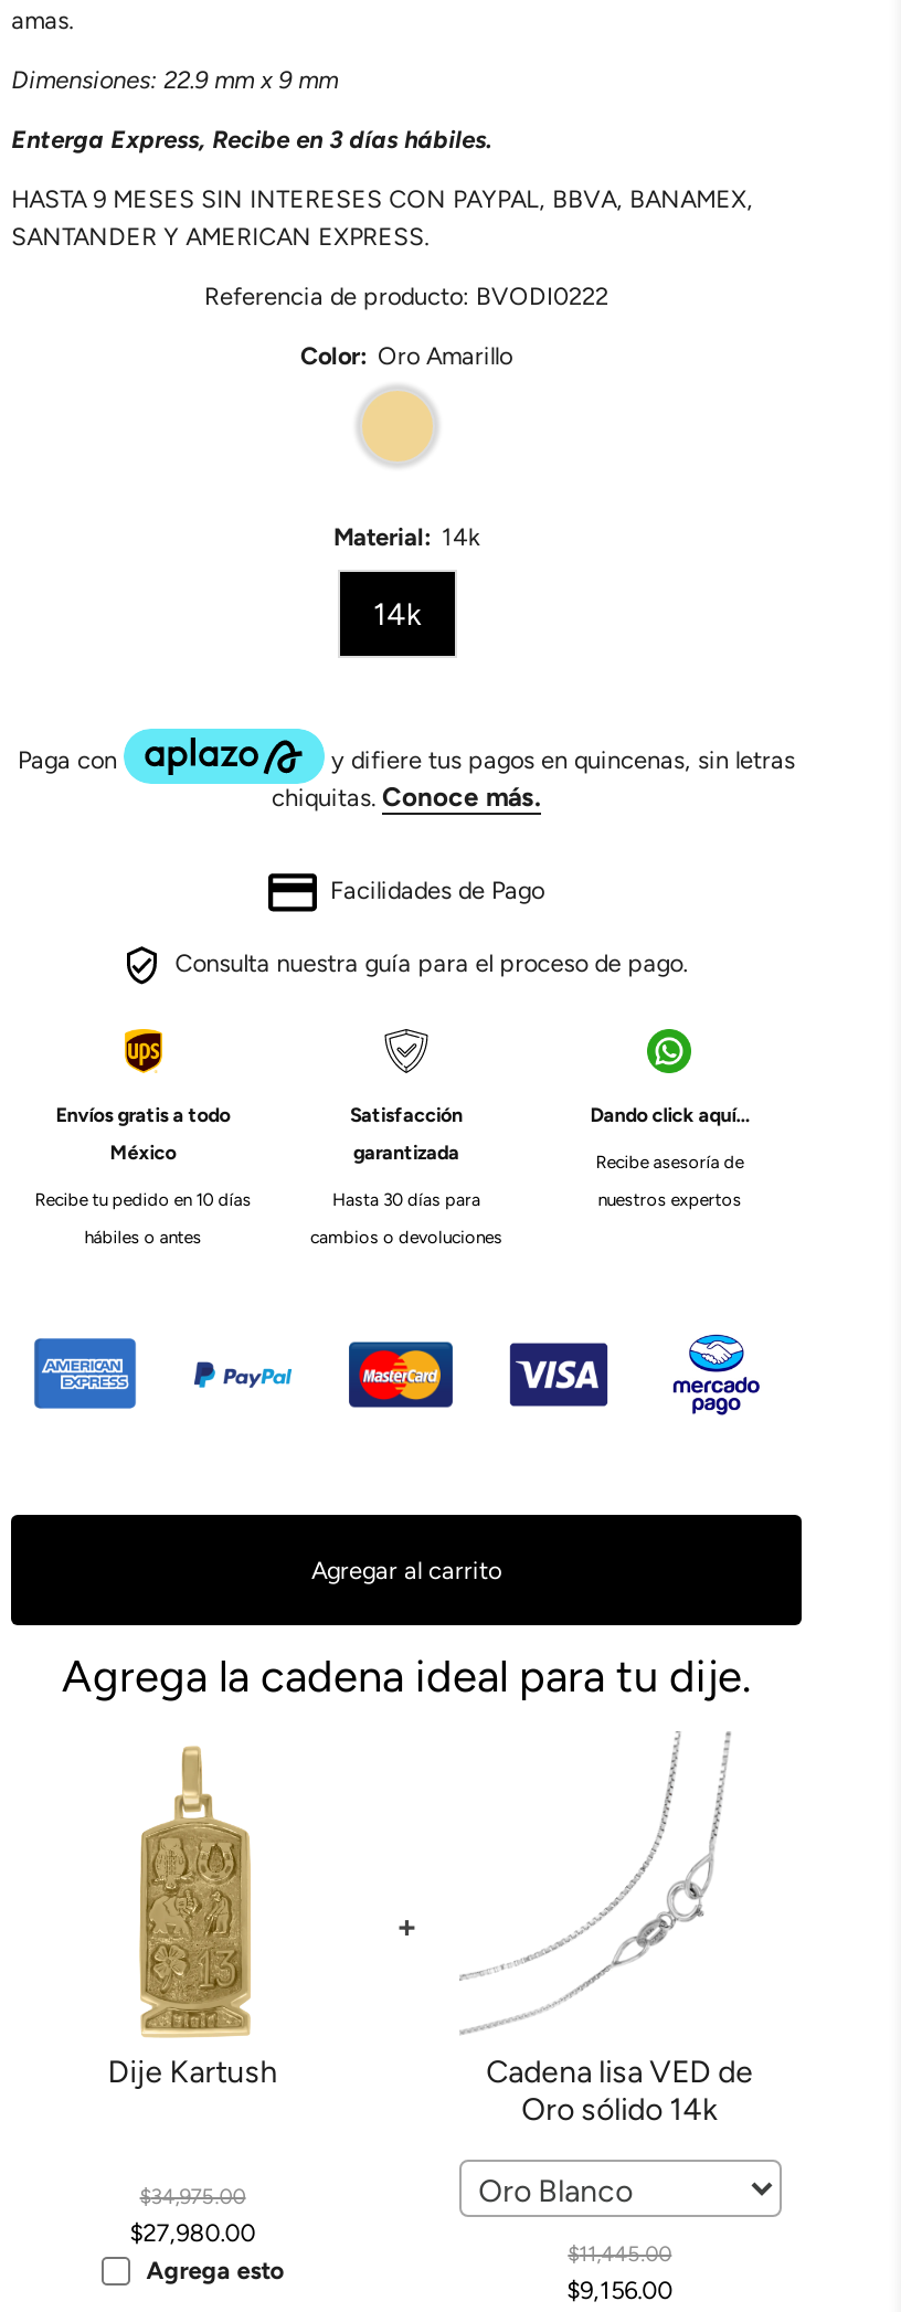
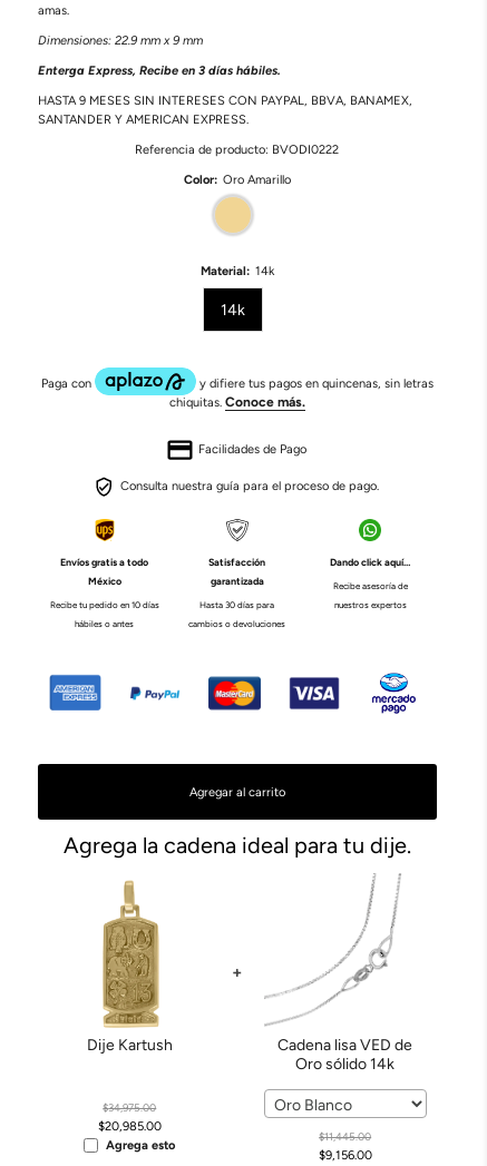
[130,2220,256,2248] $27,980.00 -> [98,1119,161,1134] $20,985.00

